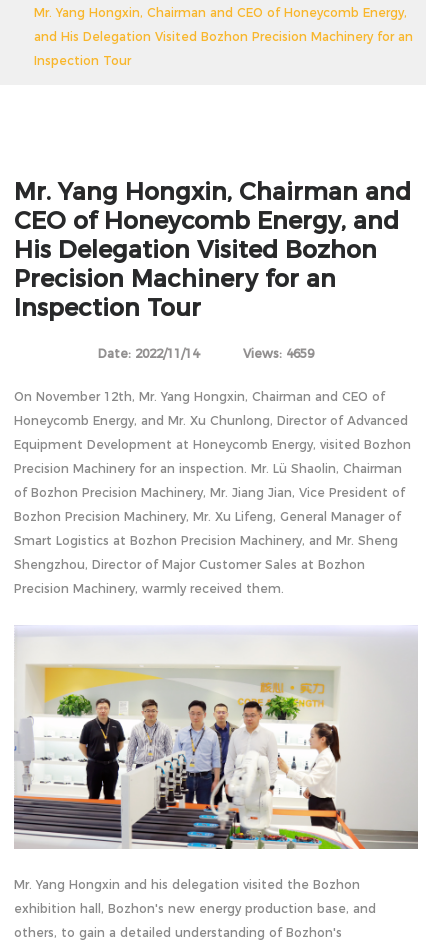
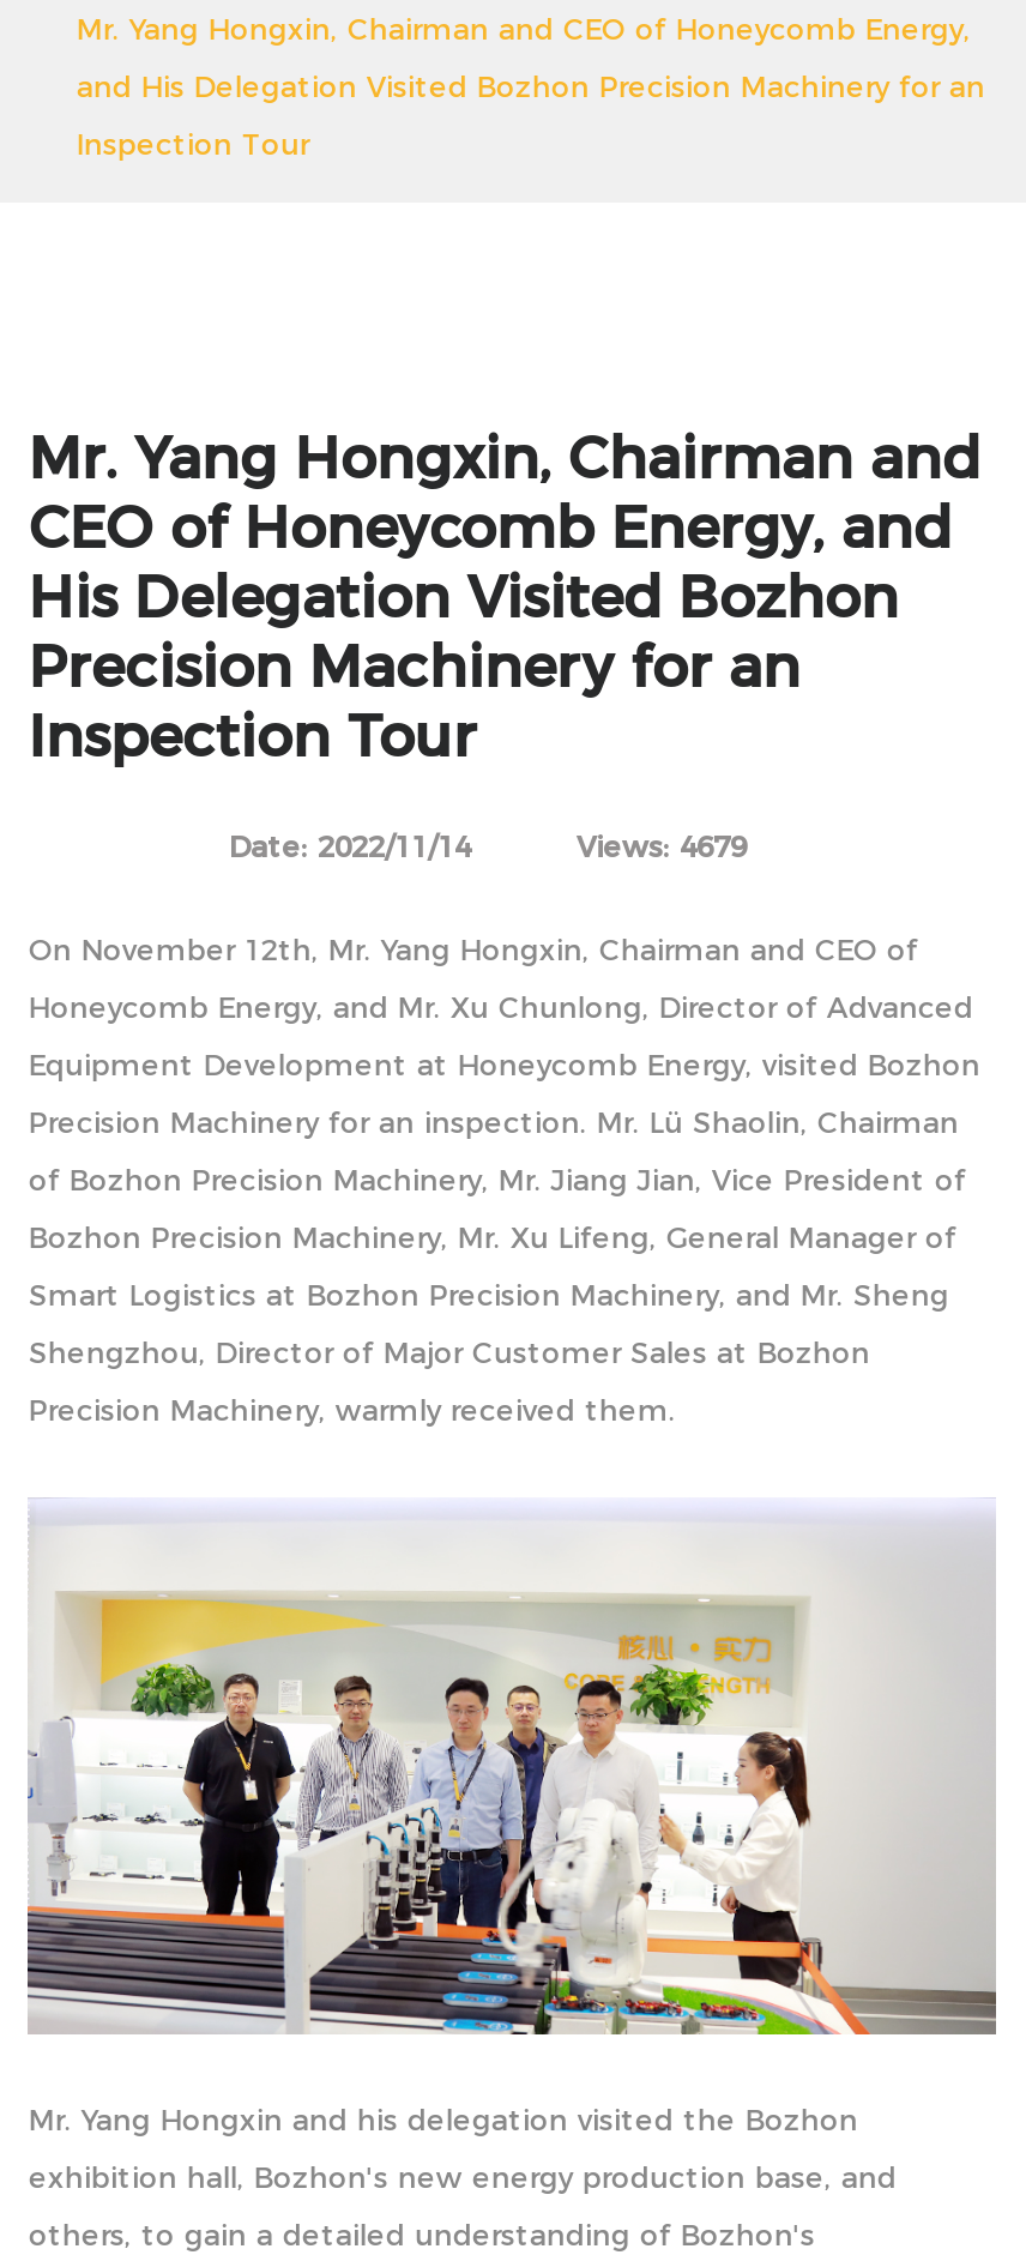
[243,346,314,361] Views: 4659 -> [577,829,747,865] Views: 4679

